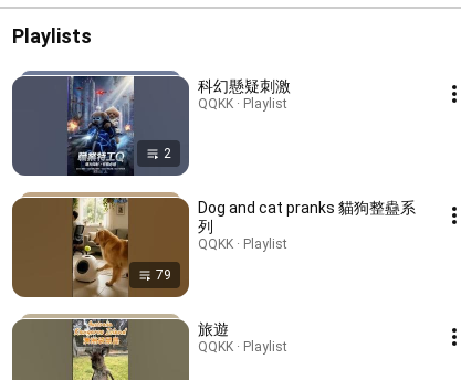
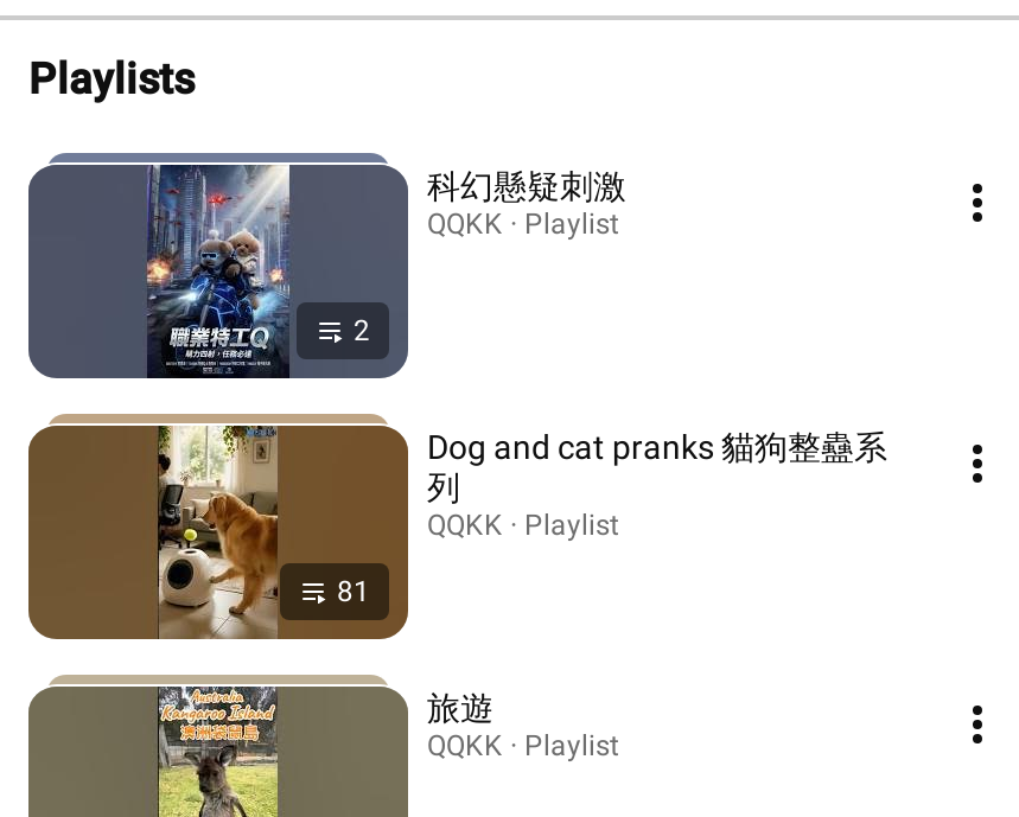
[156,268,171,283] 79 -> [337,576,370,609] 81

